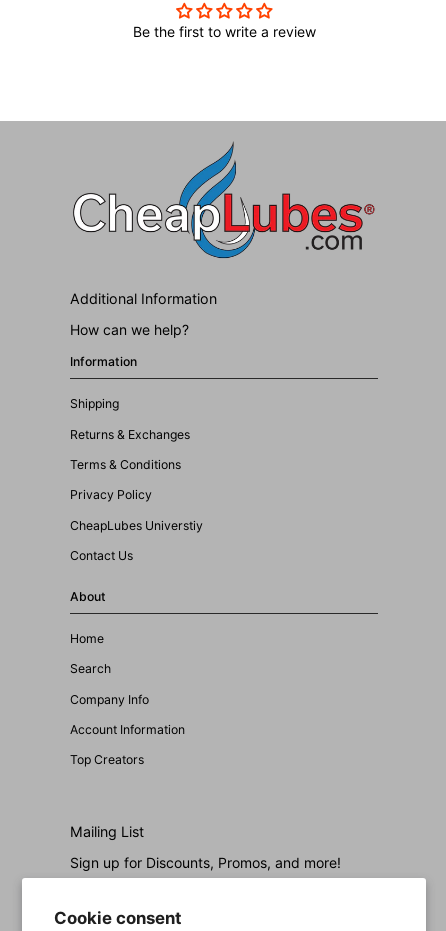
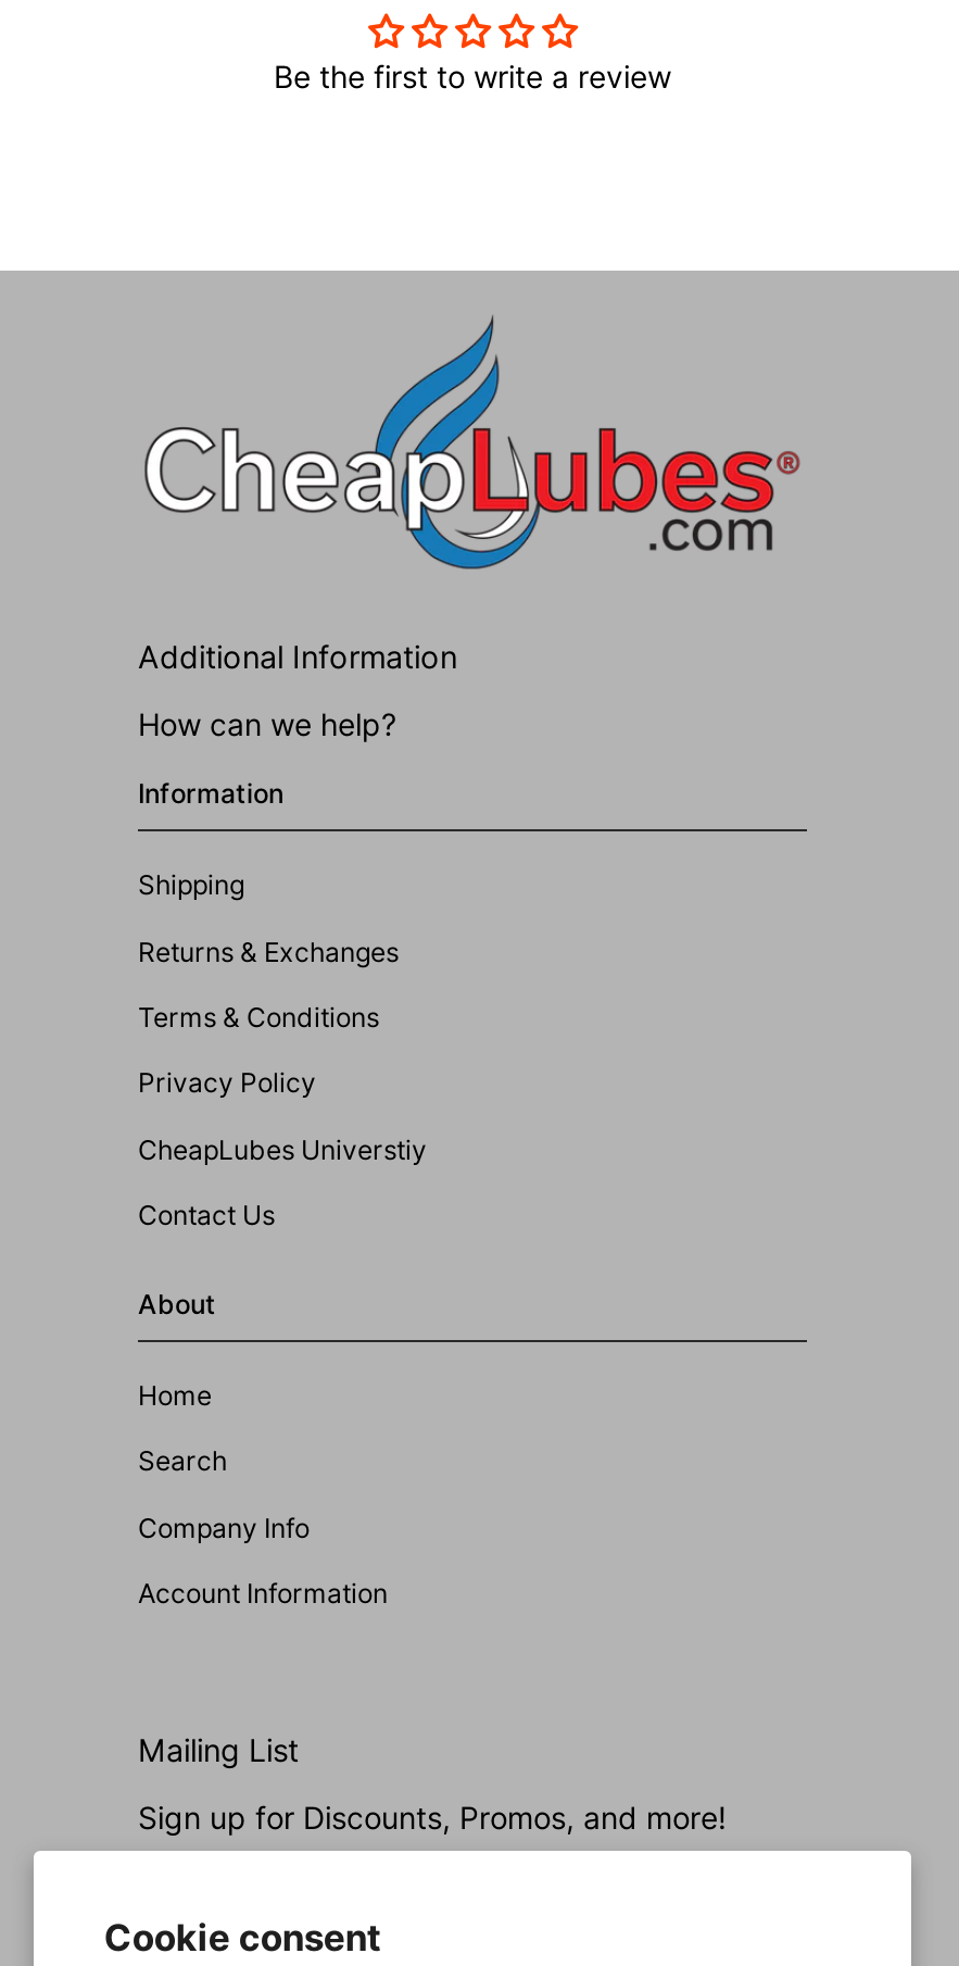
[70,752,144,767] Top Creators -> none

